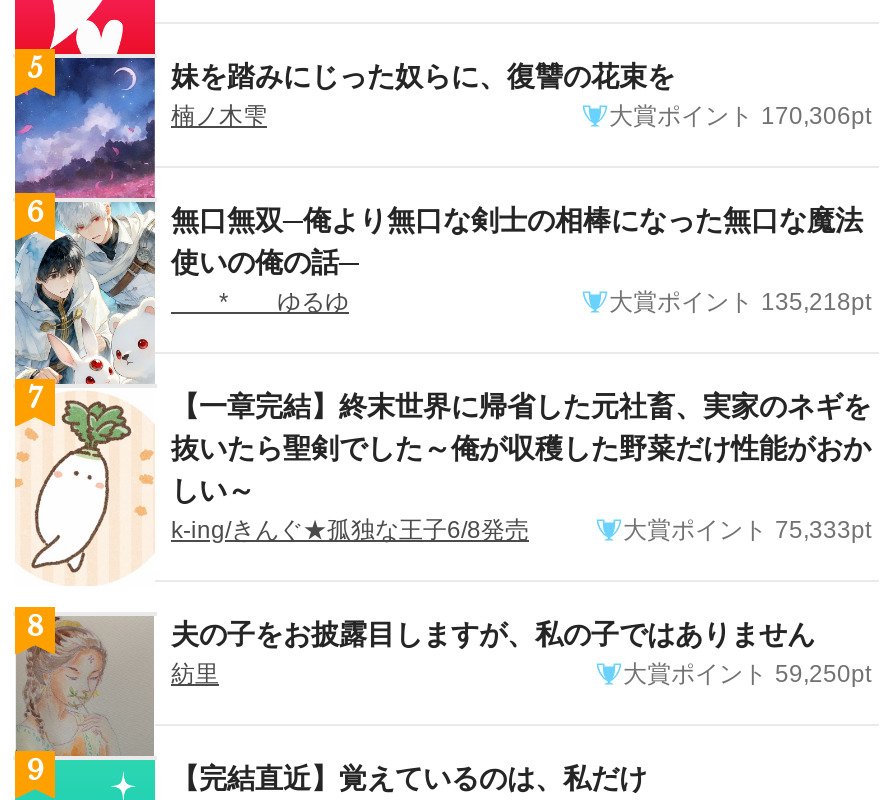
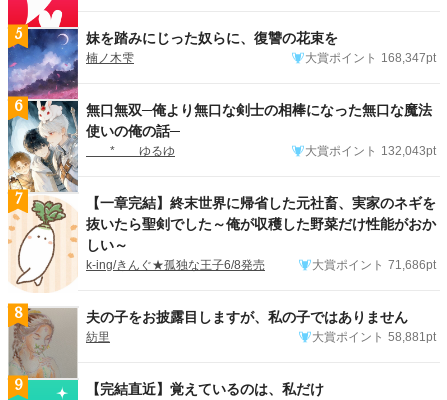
[609,103,871,131] 大賞ポイント 170,306pt -> [305,51,436,65] 大賞ポイント 168,347pt
[15,200,155,386] [image] -> [8,100,79,193] [image]
[609,289,871,317] 大賞ポイント 135,218pt -> [305,144,436,158] 大賞ポイント 132,043pt
[623,517,871,545] 大賞ポイント 75,333pt -> [312,258,436,272] 大賞ポイント 71,686pt
[623,661,871,689] 大賞ポイント 59,250pt -> [312,330,436,344] 大賞ポイント 58,881pt

